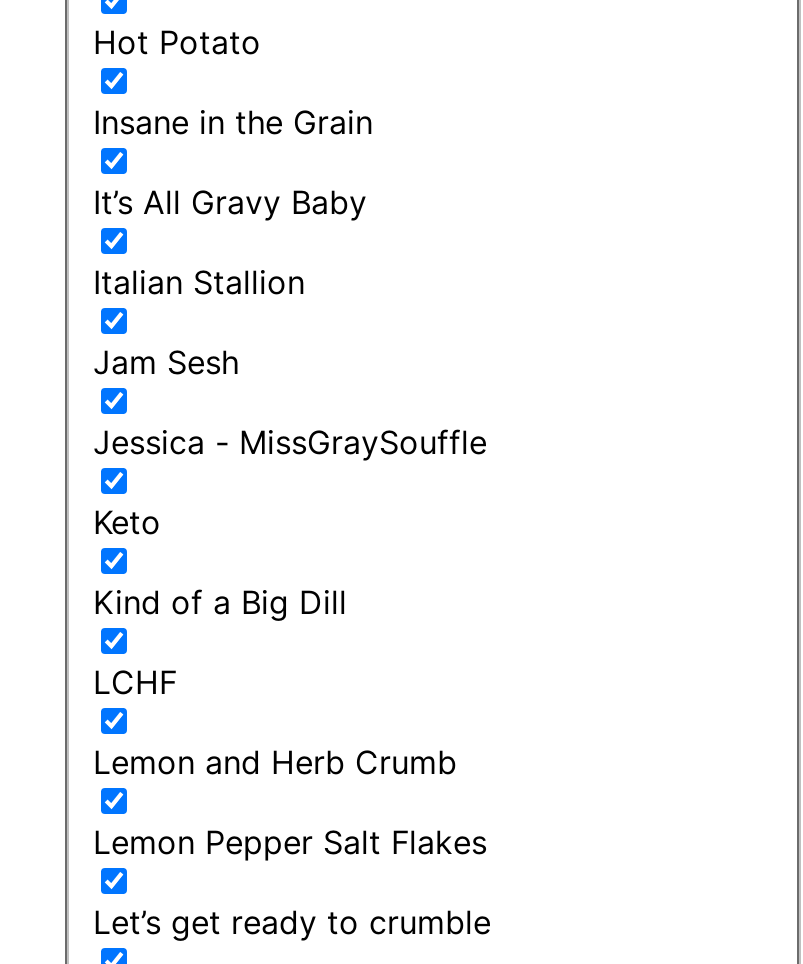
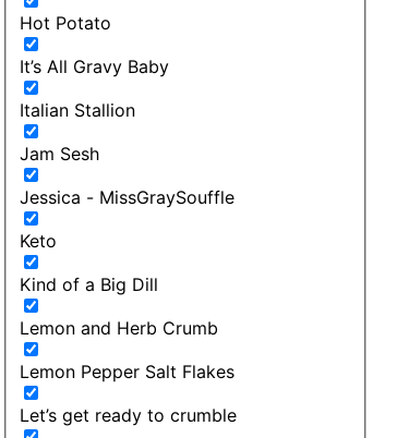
[93,102,373,142] Insane in the Grain -> none
[93,662,177,702] LCHF -> none

